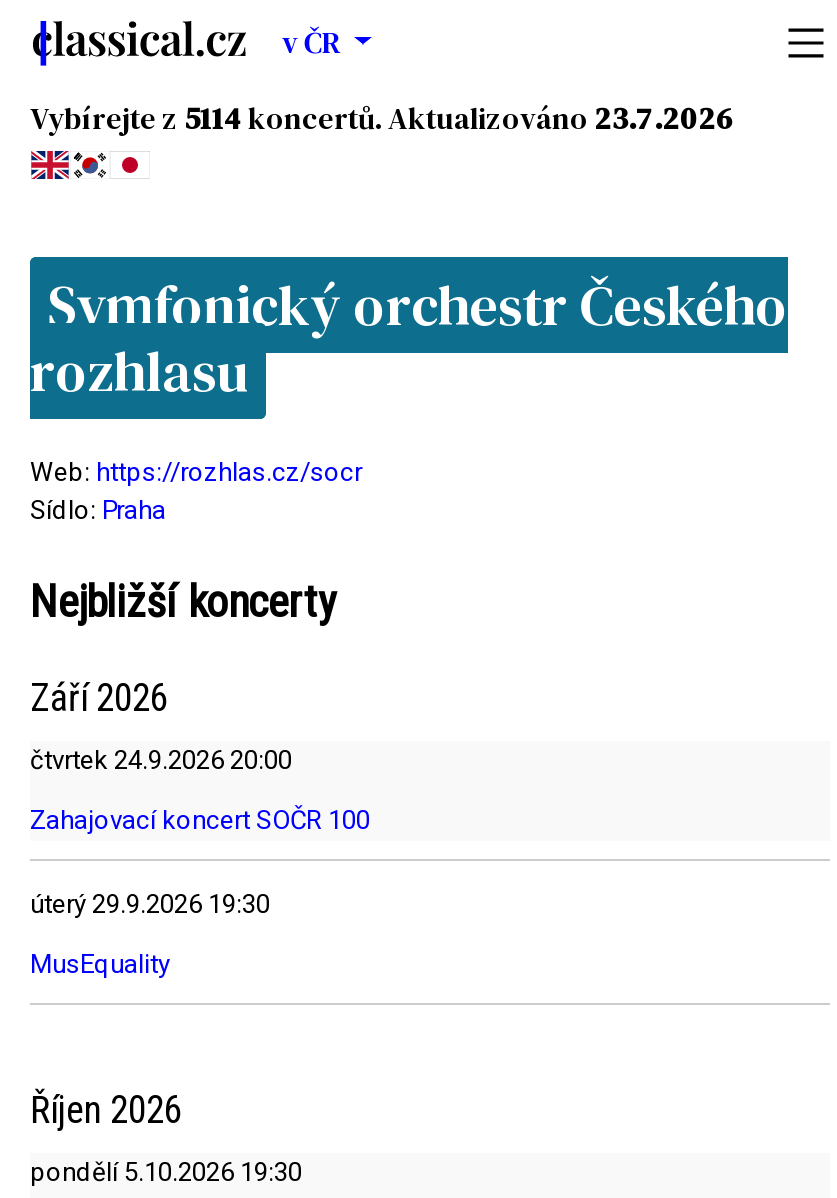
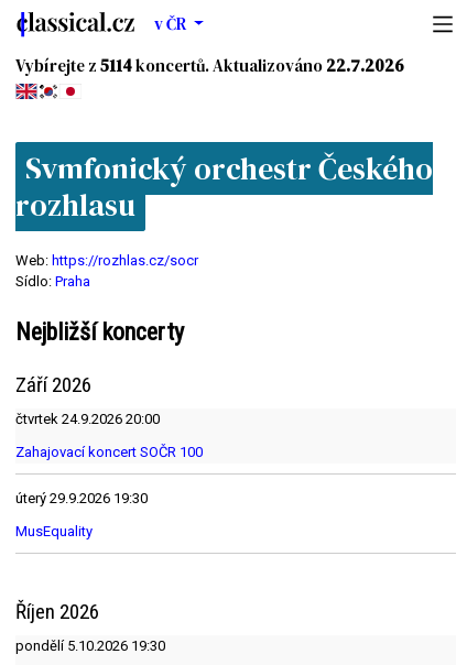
[30,96,734,138] Vybírejte z 5114 koncertů.Aktualizováno 23.7.2026 -> [15,53,404,77] Vybírejte z 5114 koncertů.Aktualizováno 22.7.2026

